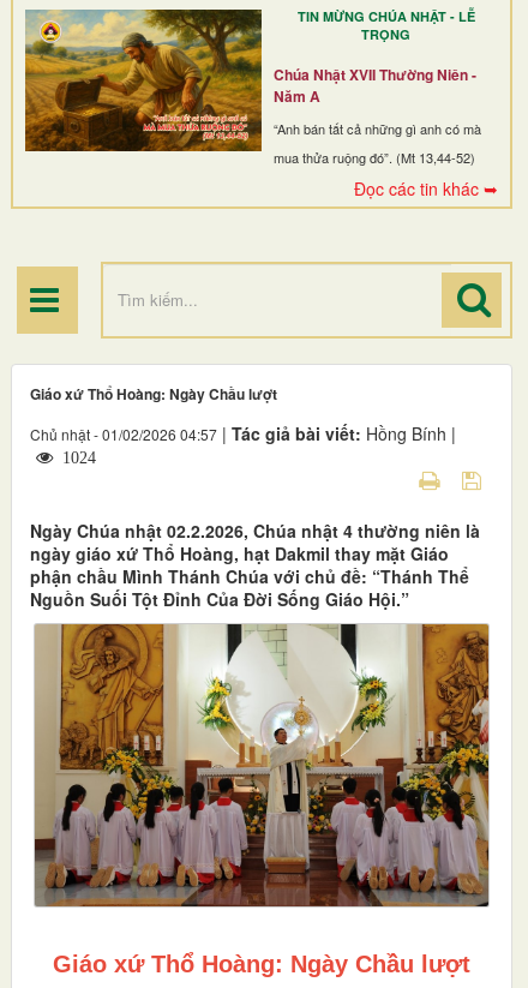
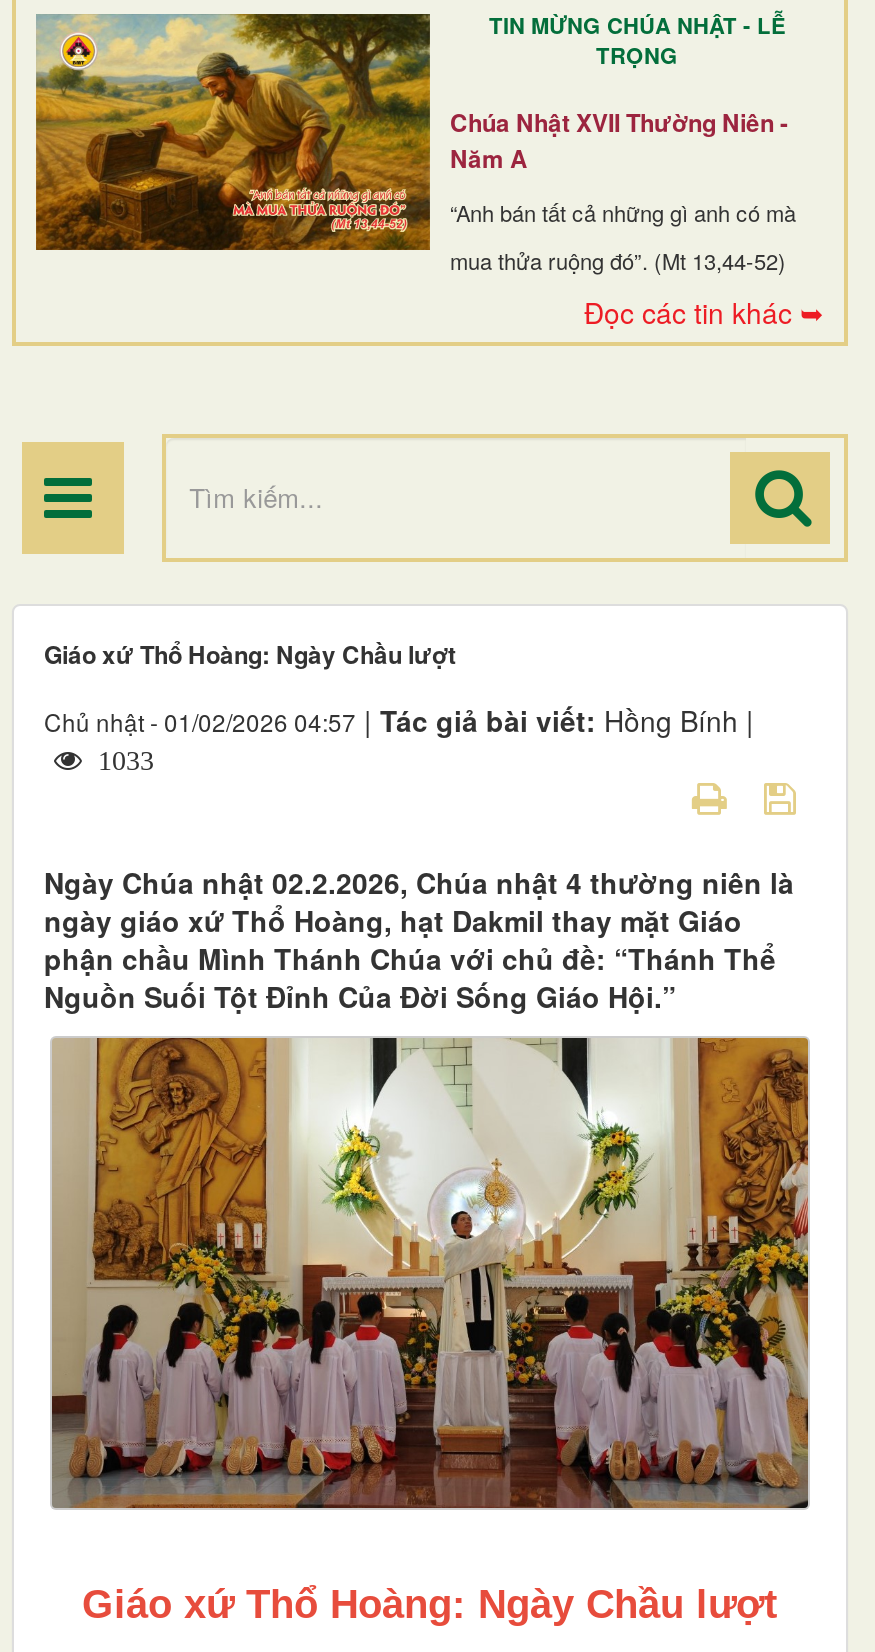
[53,448,96,465] 1024 -> [82,745,154,773] 1033

